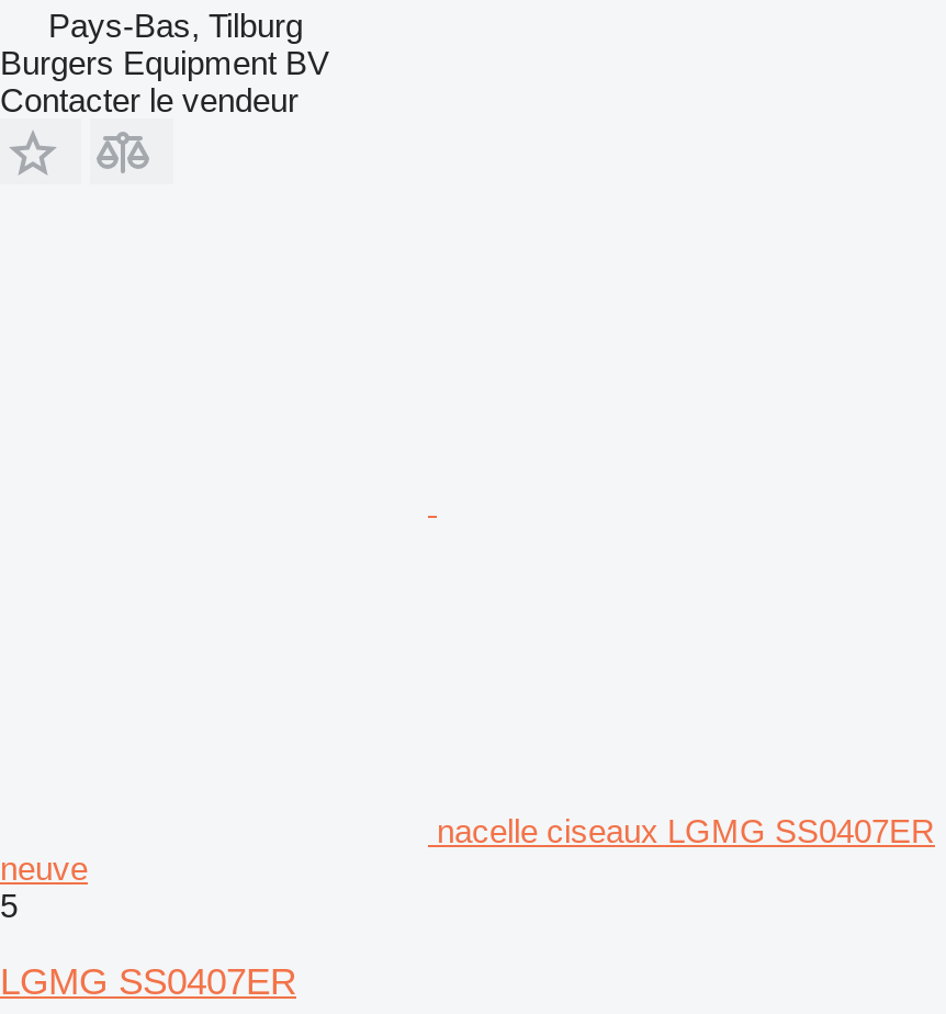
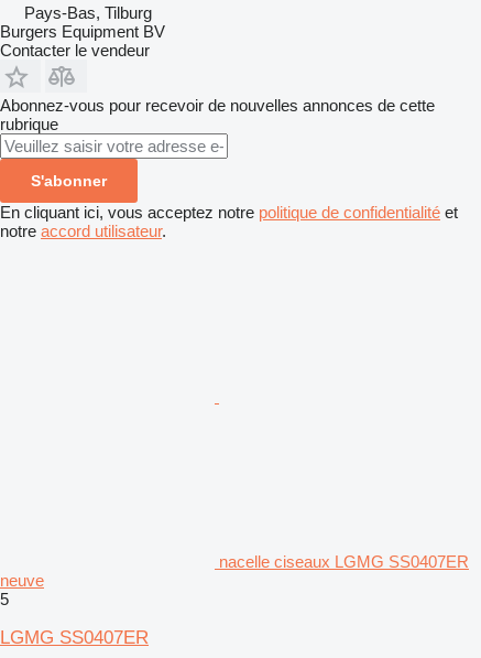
none -> [0,96,458,240] Abonnez-vous pour recevoir de nouvelles annonces de cette | rubrique | S'abonner | En cliquant ici, vous acceptez notre politique de confidentialité et | notre accord utilisateur.

